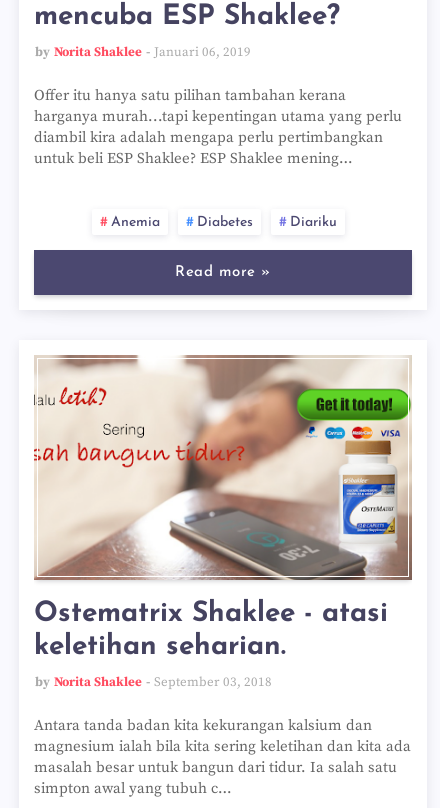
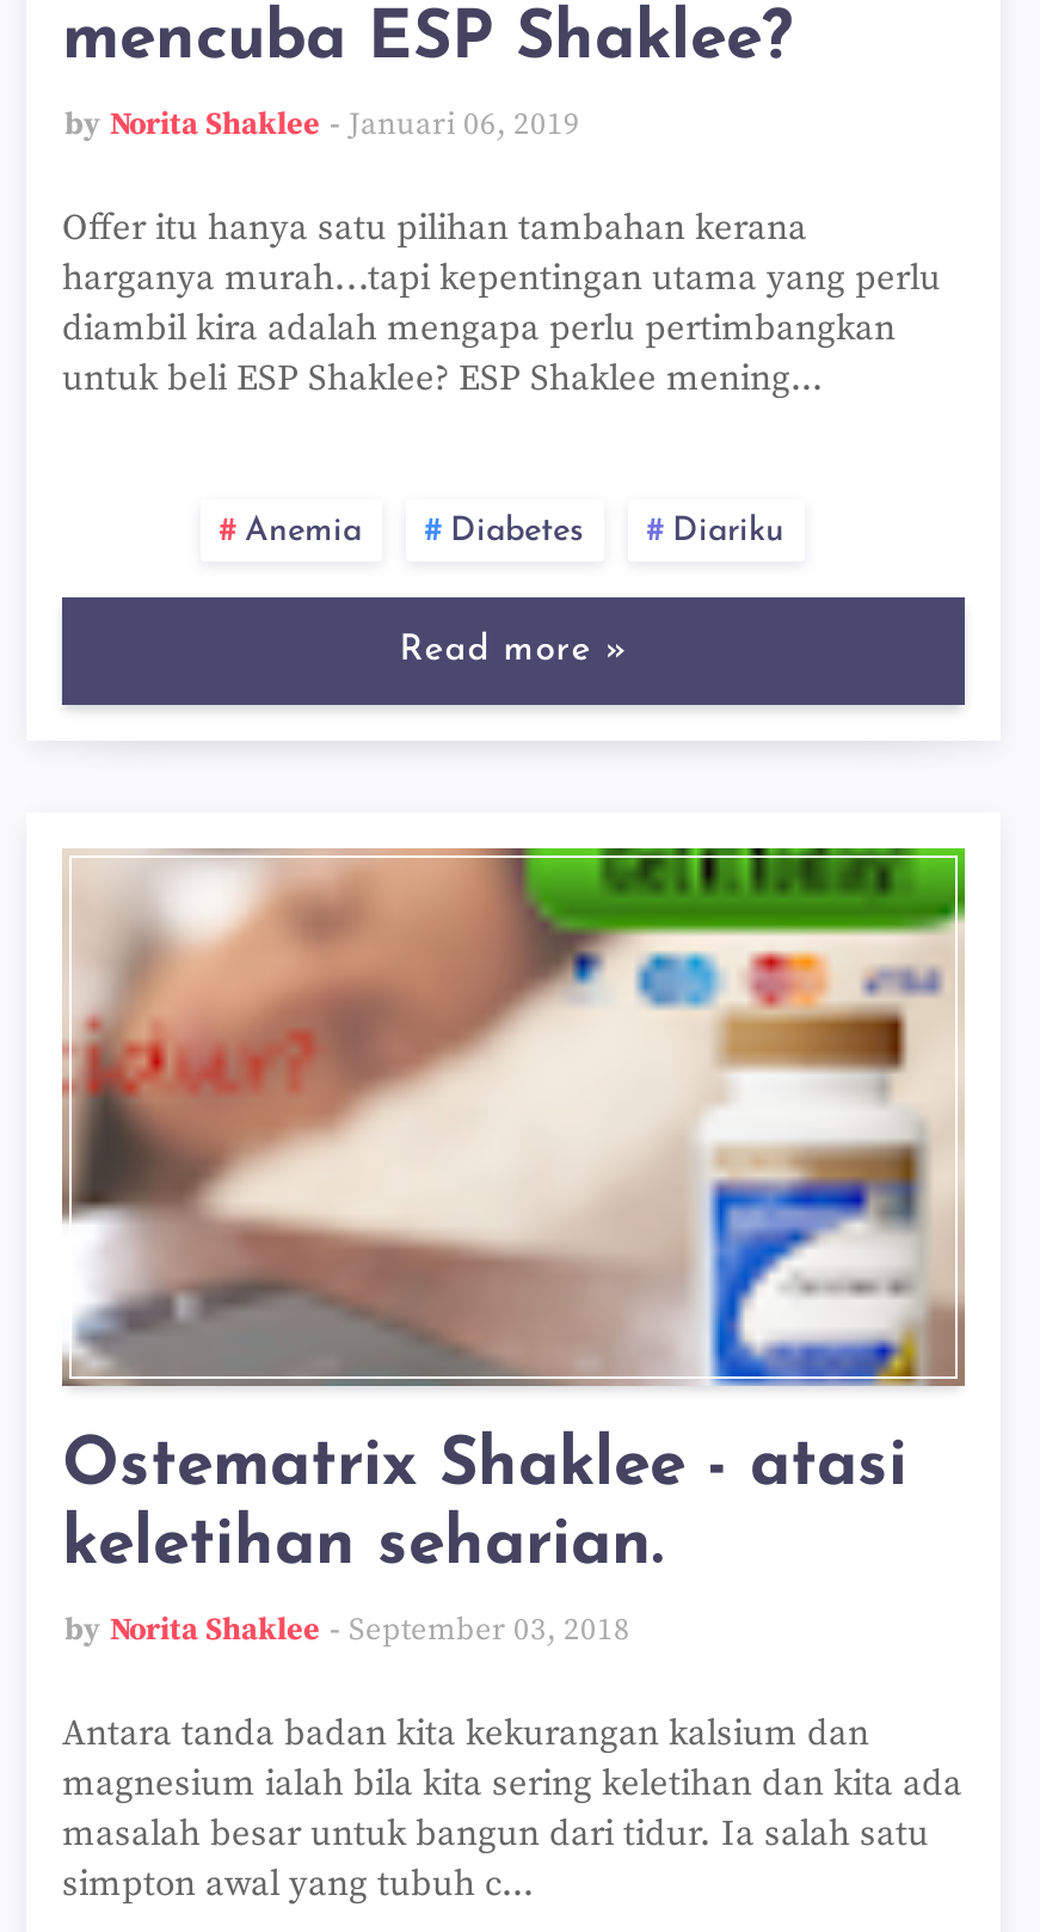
[34,354,412,581] [image] -> [62,846,967,1388] [image]

